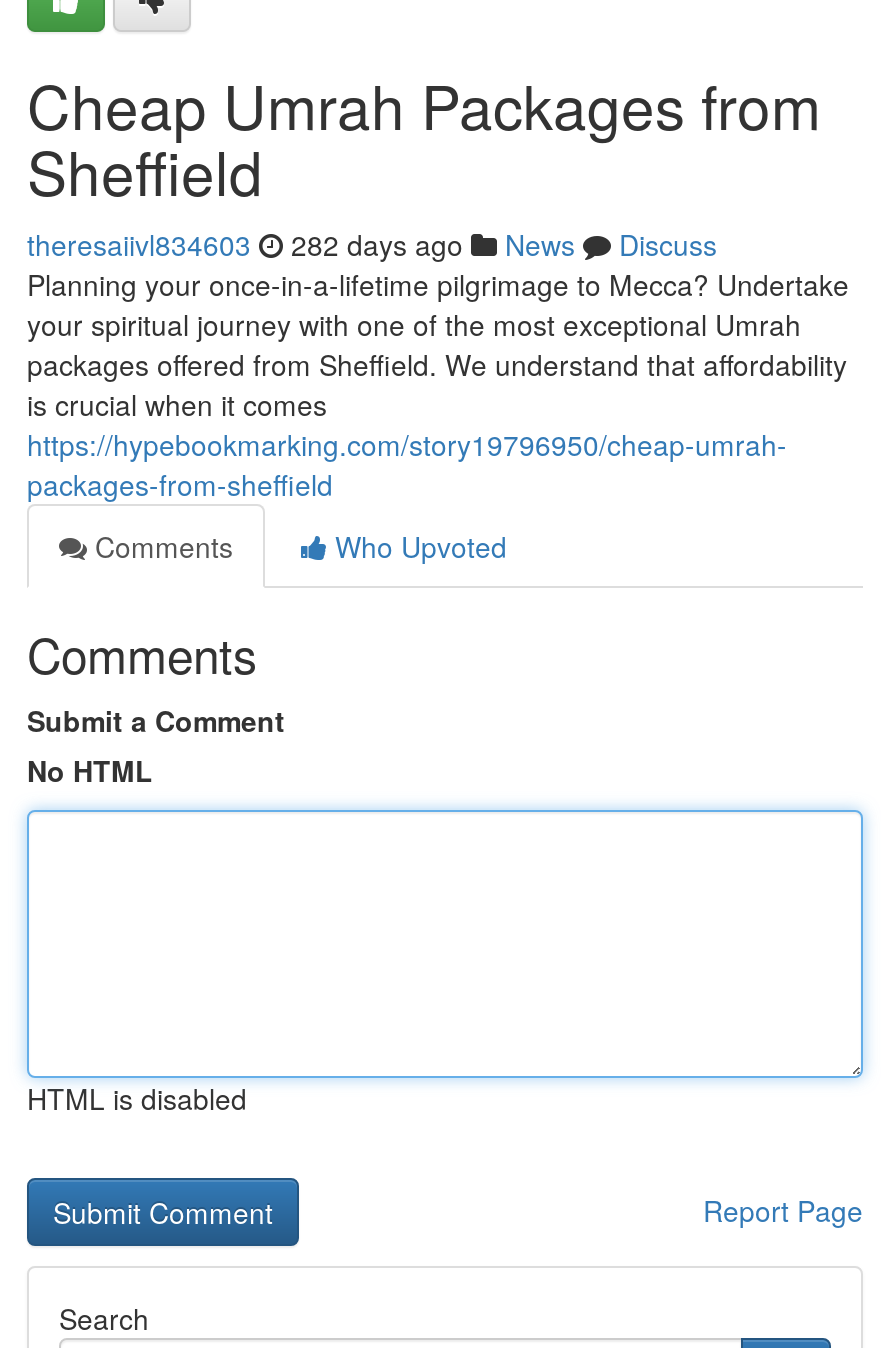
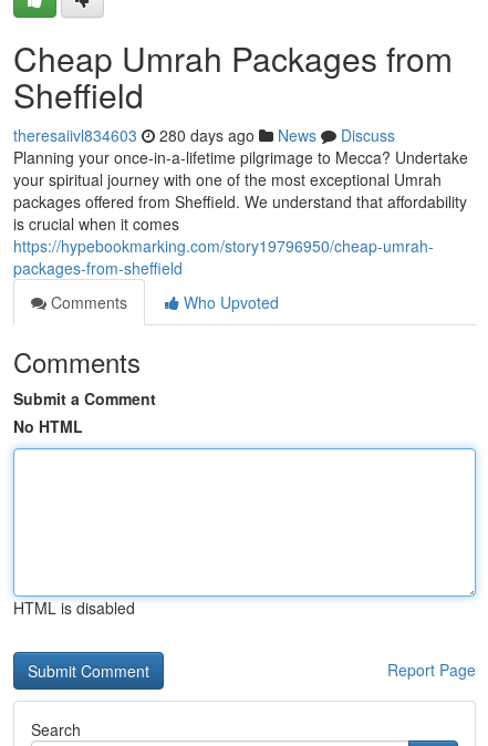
[27,224,717,264] theresaiivl834603 282 days ago News Discuss -> [13,124,395,146] theresaiivl834603 280 days ago News Discuss

